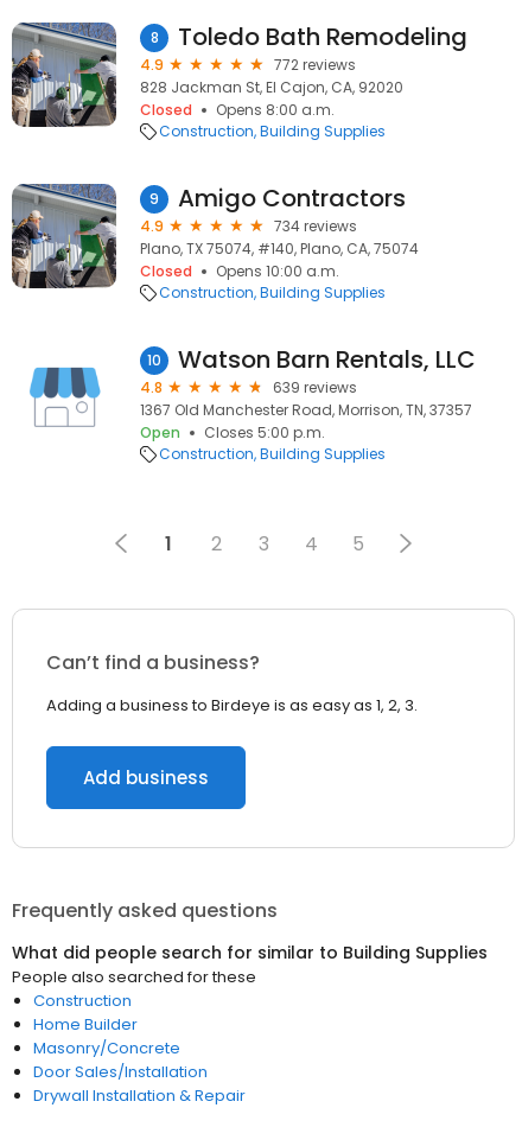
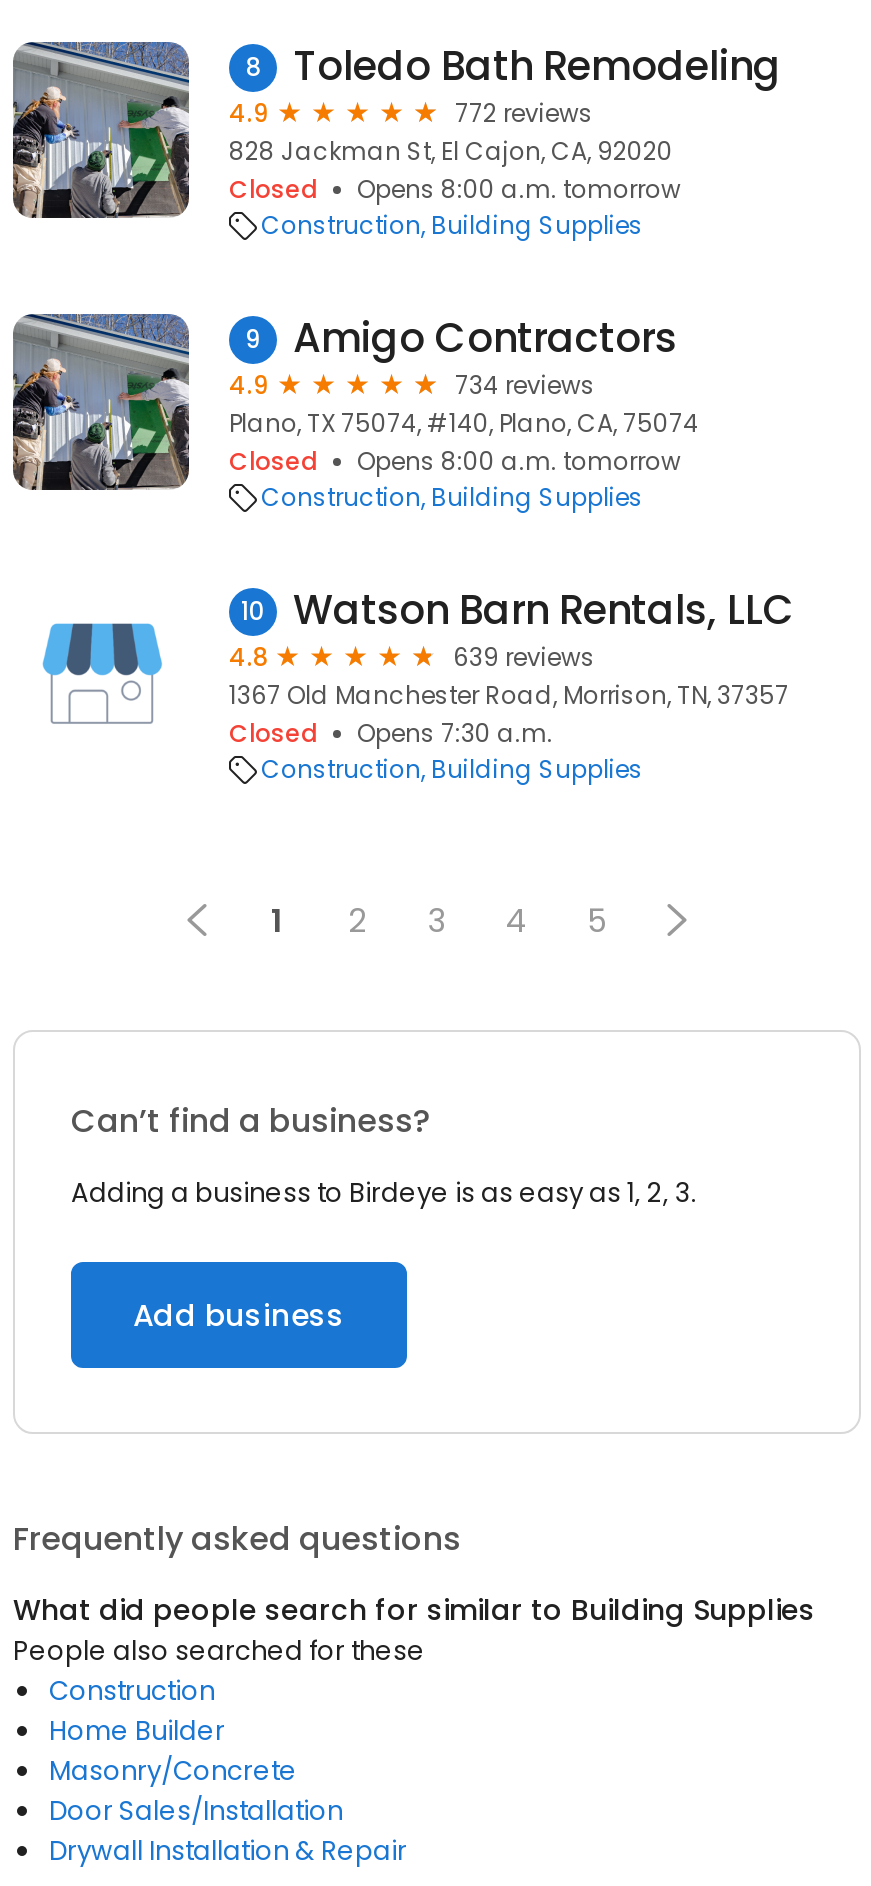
[216,100,335,120] Opens 8:00 a.m. -> [357,172,681,206] Opens 8:00 a.m. tomorrow
[216,261,339,281] Opens 10:00 a.m. -> [357,444,681,478] Opens 8:00 a.m. tomorrow
[140,422,325,443] Open | Closes 5:00 p.m. -> [229,716,553,750] Closed | Opens 7:30 a.m.

